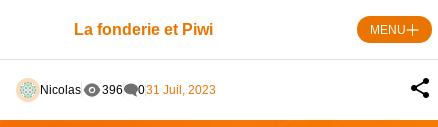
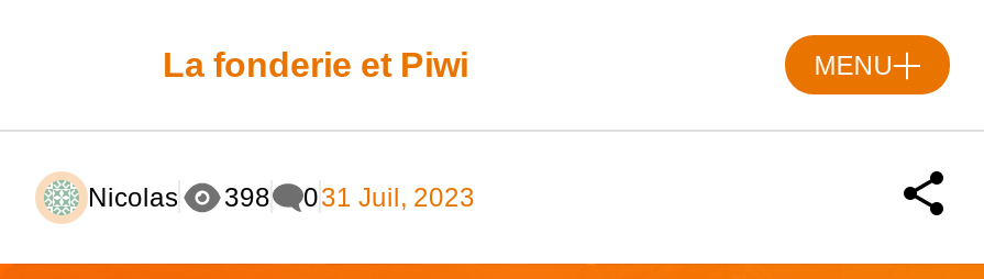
[40,82,216,96] Nicolas 396 031 Juil, 2023 -> [88,181,475,212] Nicolas 398 031 Juil, 2023

